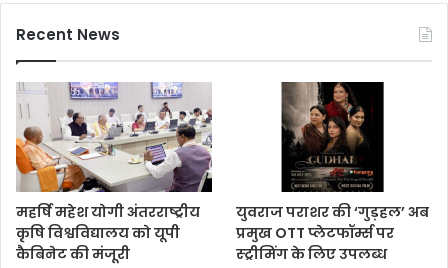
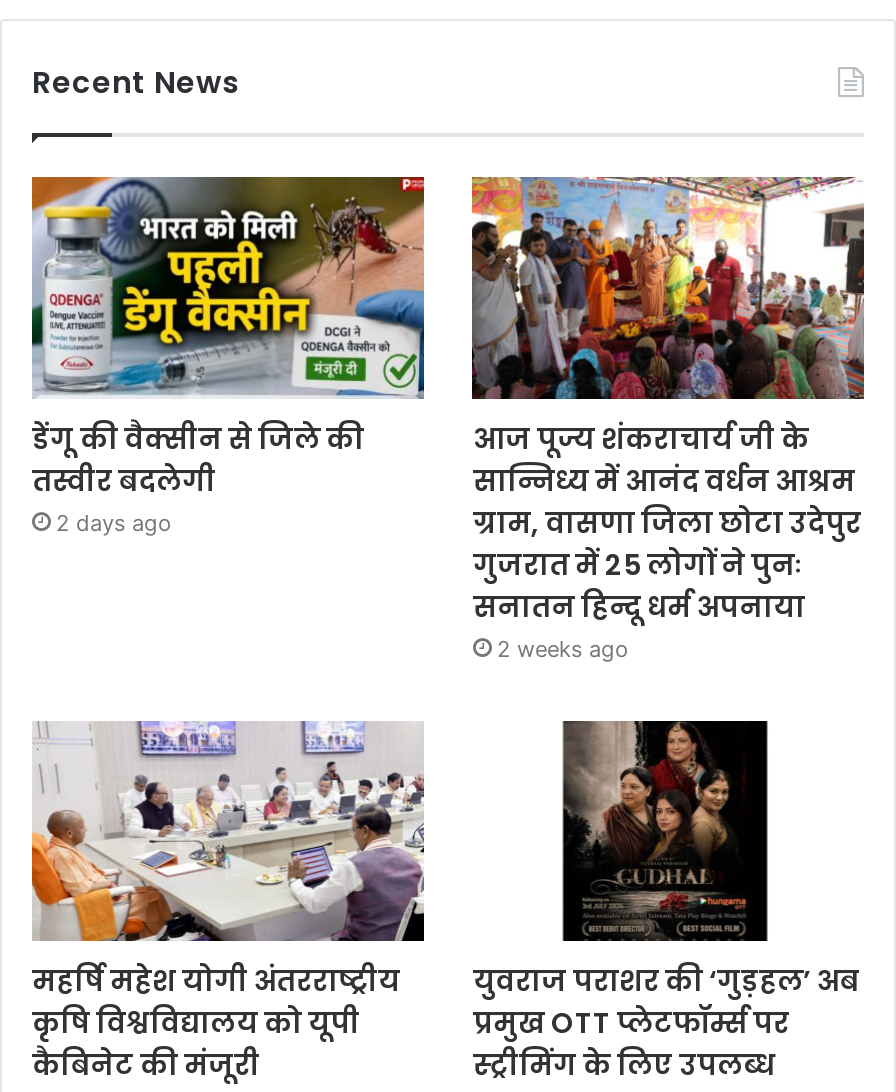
none -> [30,175,426,536] [image] | डेंगू की वैक्सीन से जिले की | तस्वीर बदलेगी | 2 days ago
none -> [470,175,866,662] [image] | आज पूज्य शंकराचार्य जी के | सान्निध्य में आनंद वर्धन आश्रम | ग्राम, वासणा जिला छोटा उदेपुर | गुजरात में 25 लोगों ने पुनः | सनातन हिन्दू धर्म अपनाया | 2 weeks ago

